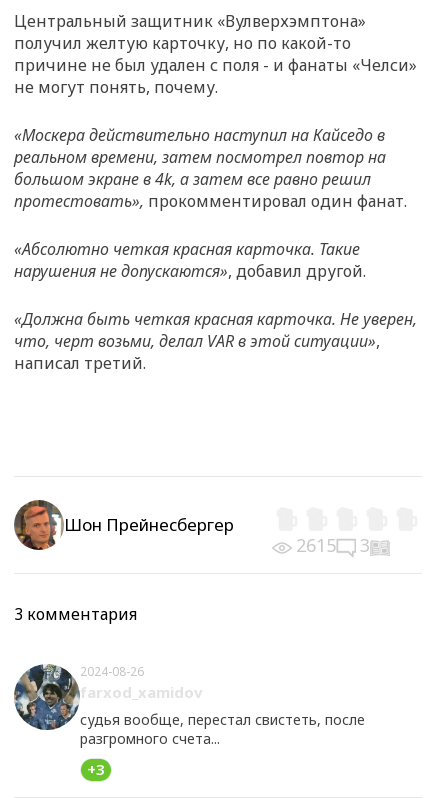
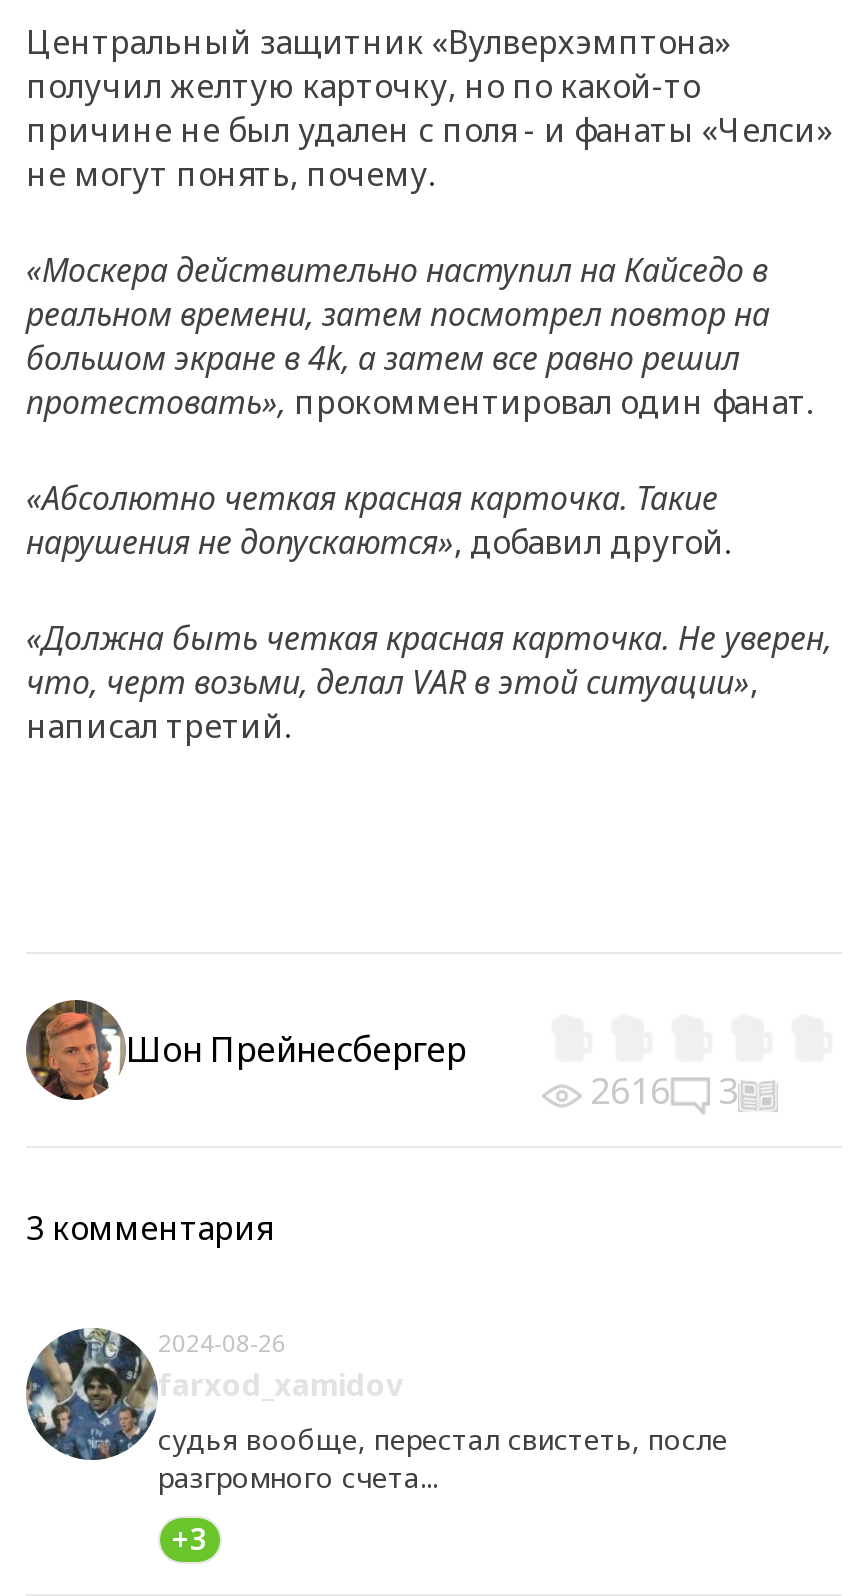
[296,533,370,557] 2615 3 -> [590,1067,738,1115] 2616 3

